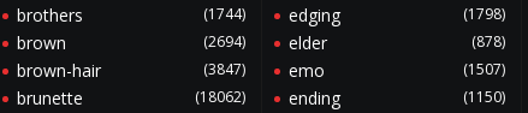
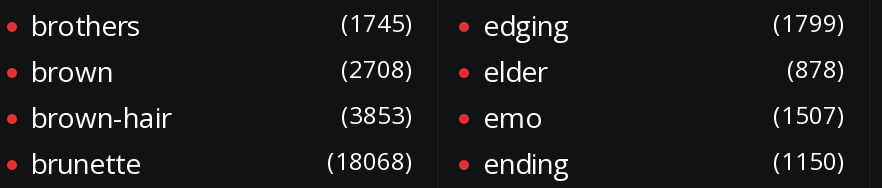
[203,4,245,25] (1744) -> [341,7,411,41] (1745)
[463,4,505,25] (1798) -> [773,7,843,41] (1799)
[203,32,245,52] (2694) -> [341,53,411,87] (2708)
[203,59,245,80] (3847) -> [341,99,411,133] (3853)
[195,87,245,107] (18062) -> [327,145,411,179] (18068)

